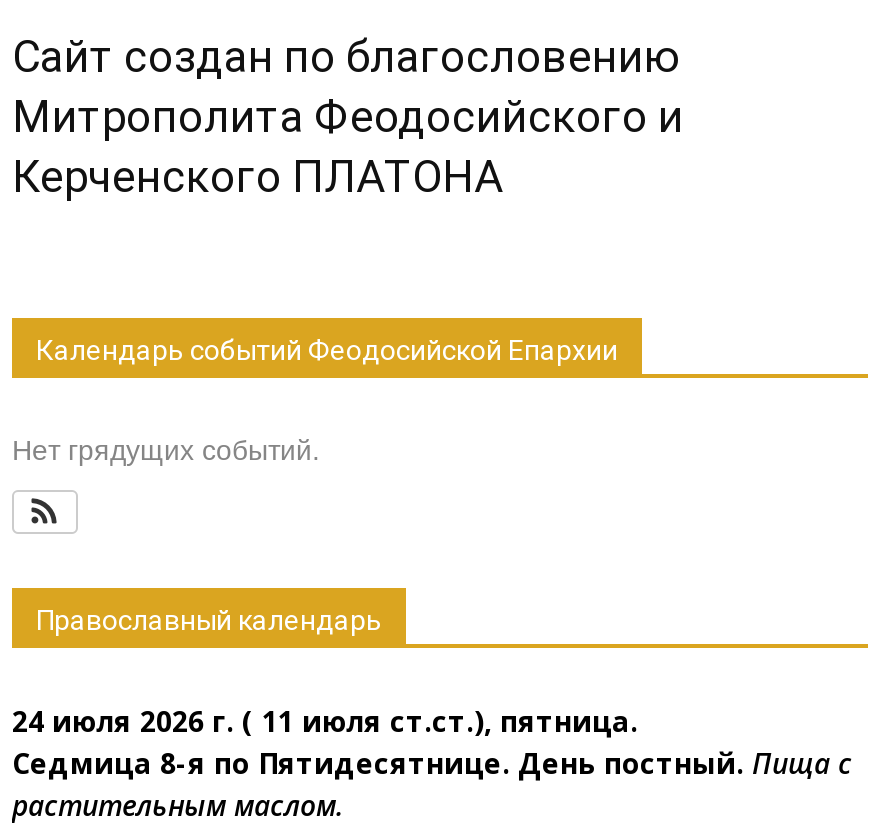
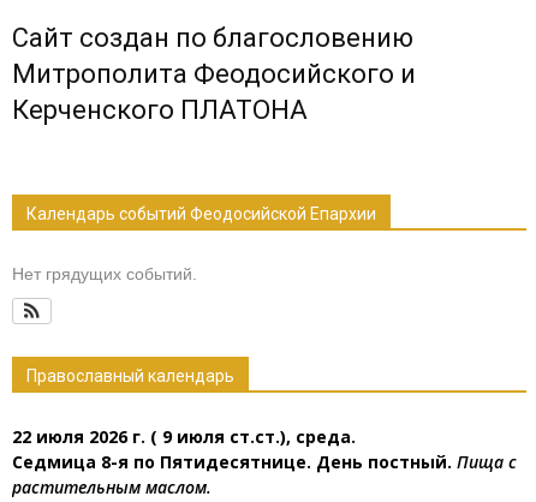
[12,703,638,741] 24 июля 2026 г. ( 11 июля ст.ст.), пятница. -> [12,425,356,448] 22 июля 2026 г. ( 9 июля ст.ст.), среда.

